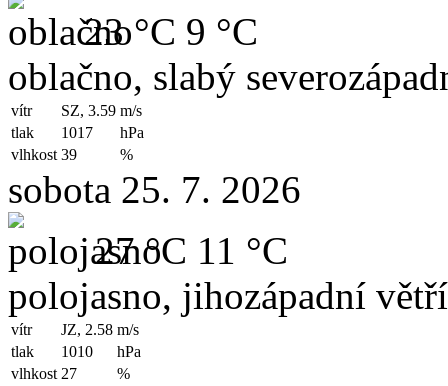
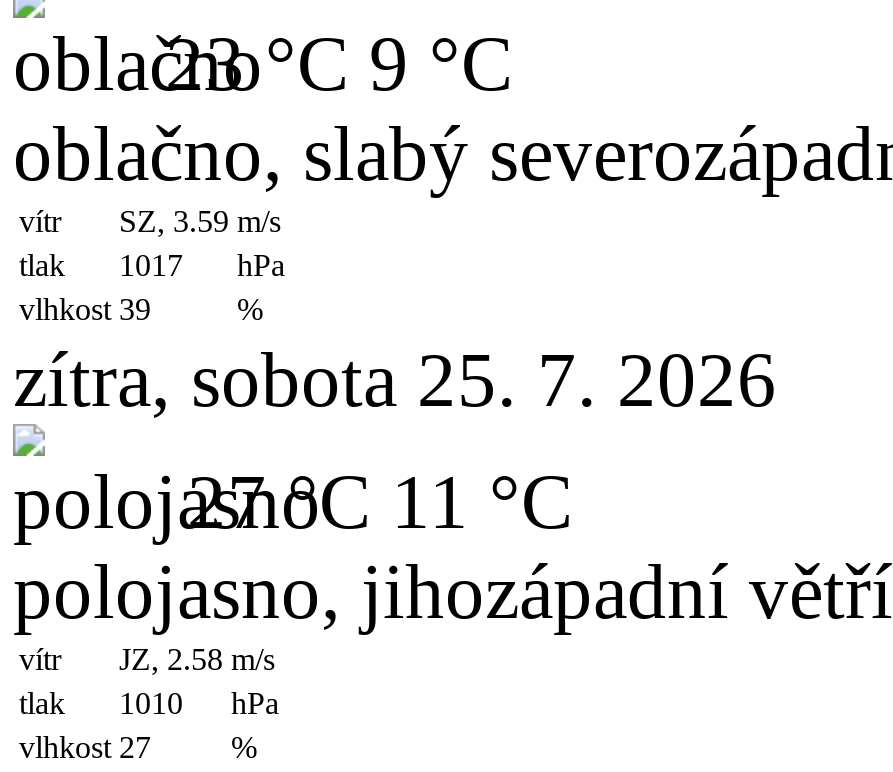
[8,168,301,211] sobota 25. 7. 2026 -> [13,337,777,423] zítra, sobota 25. 7. 2026

